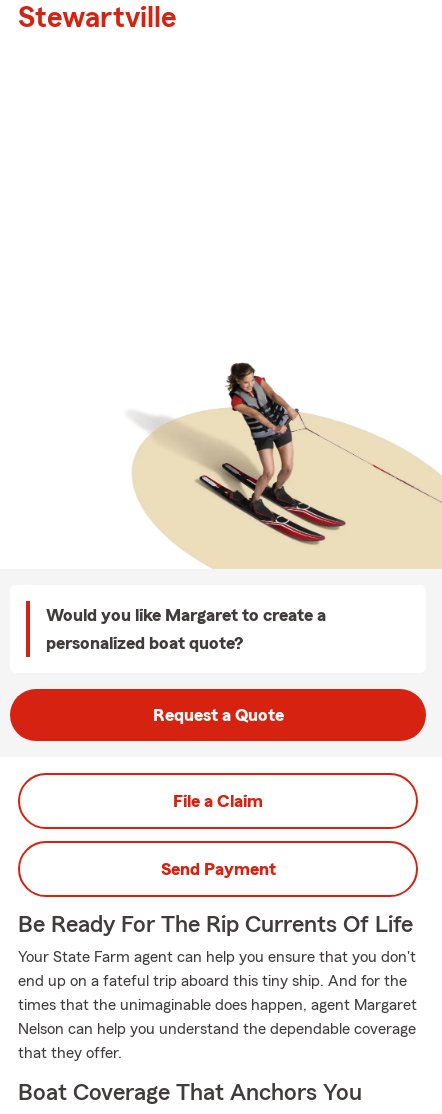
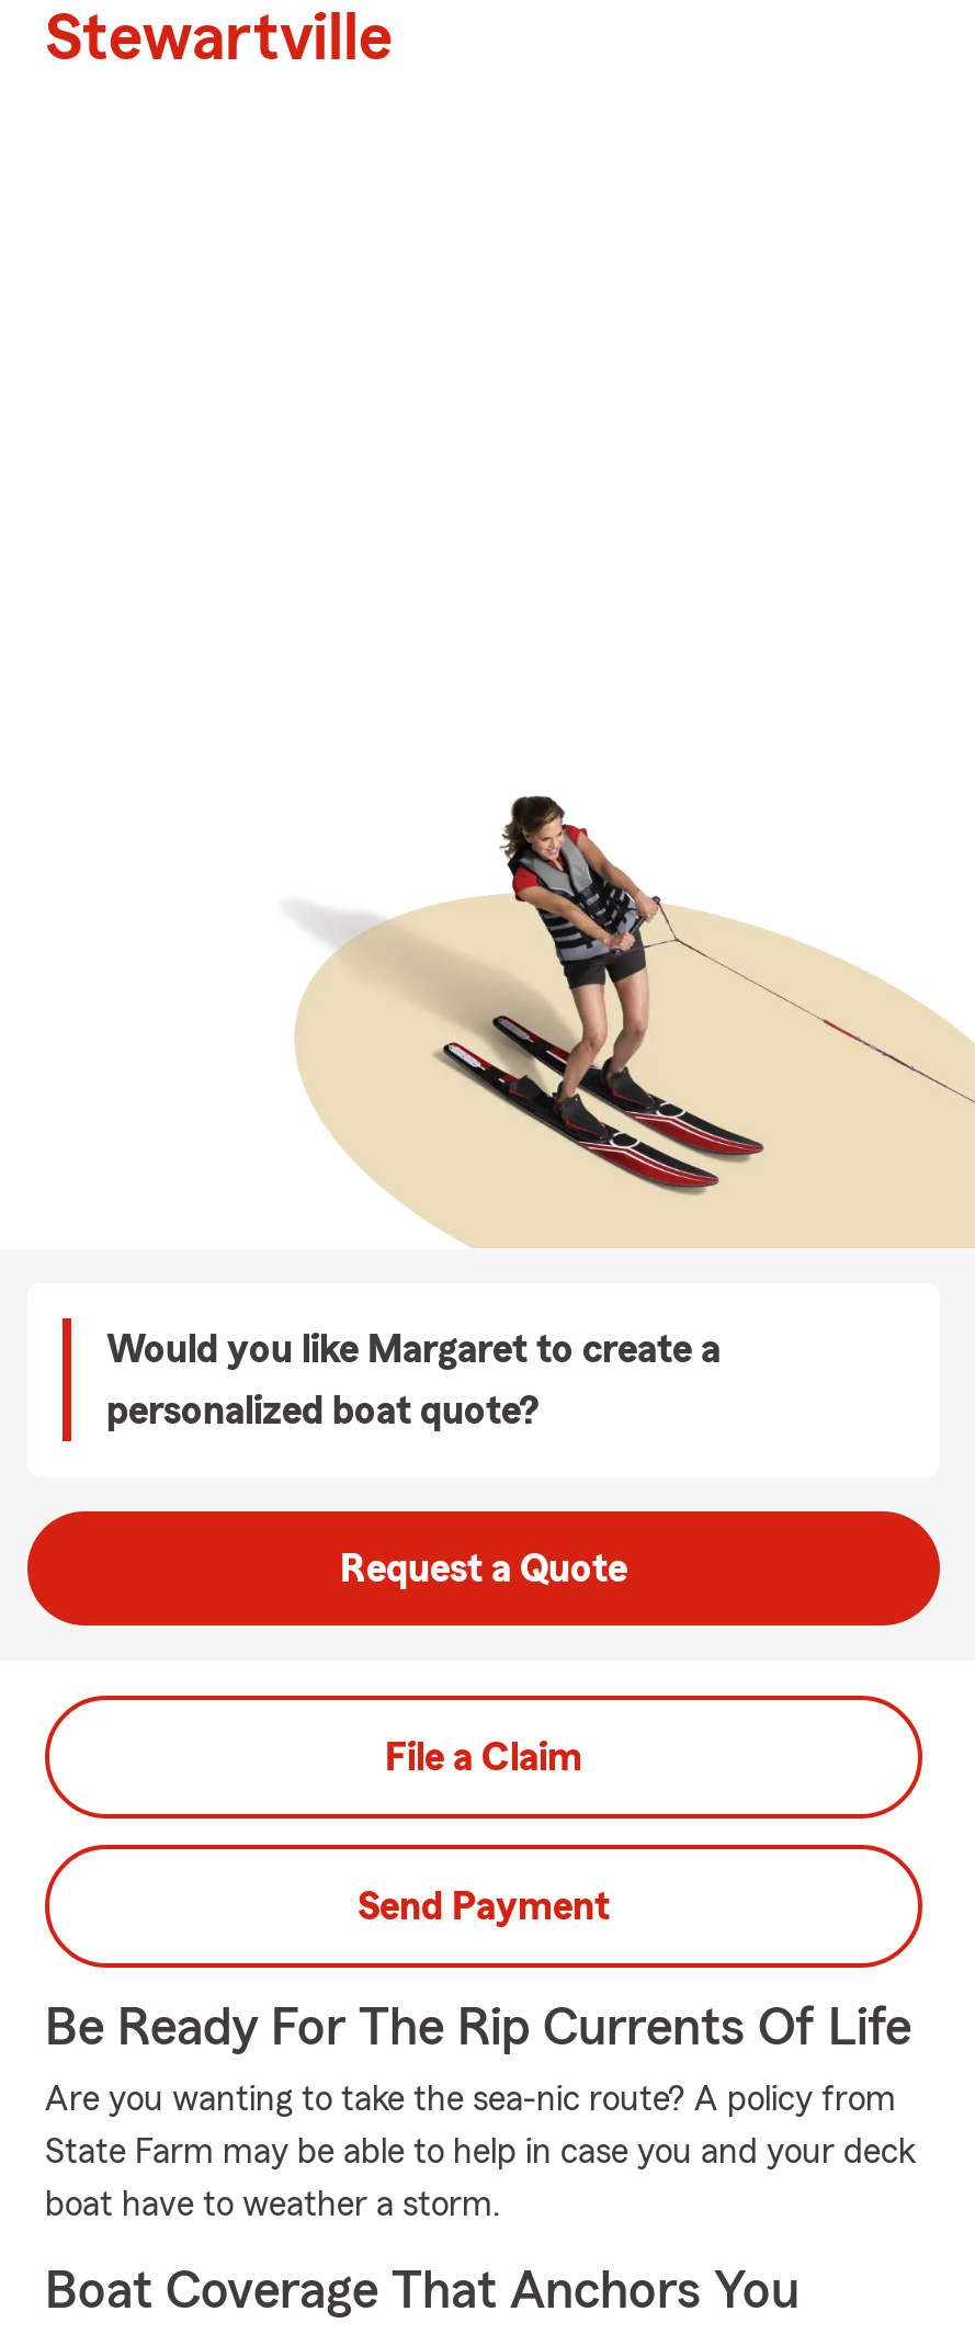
[18,949,417,1061] Your State Farm agent can help you ensure that you don't | end up on a fateful trip aboard this tiny ship. And for the | times that the unimaginable does happen, agent Margaret | Nelson can help you understand the dependable coverage | that they offer. -> [45,2082,916,2222] Are you wanting to take the sea-nic route? A policy from | State Farm may be able to help in case you and your deck | boat have to weather a storm.

